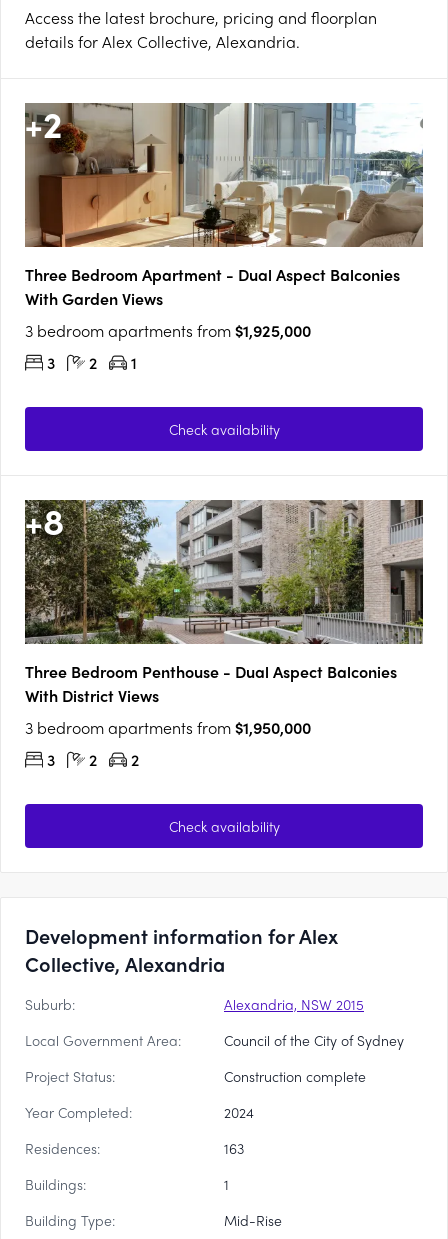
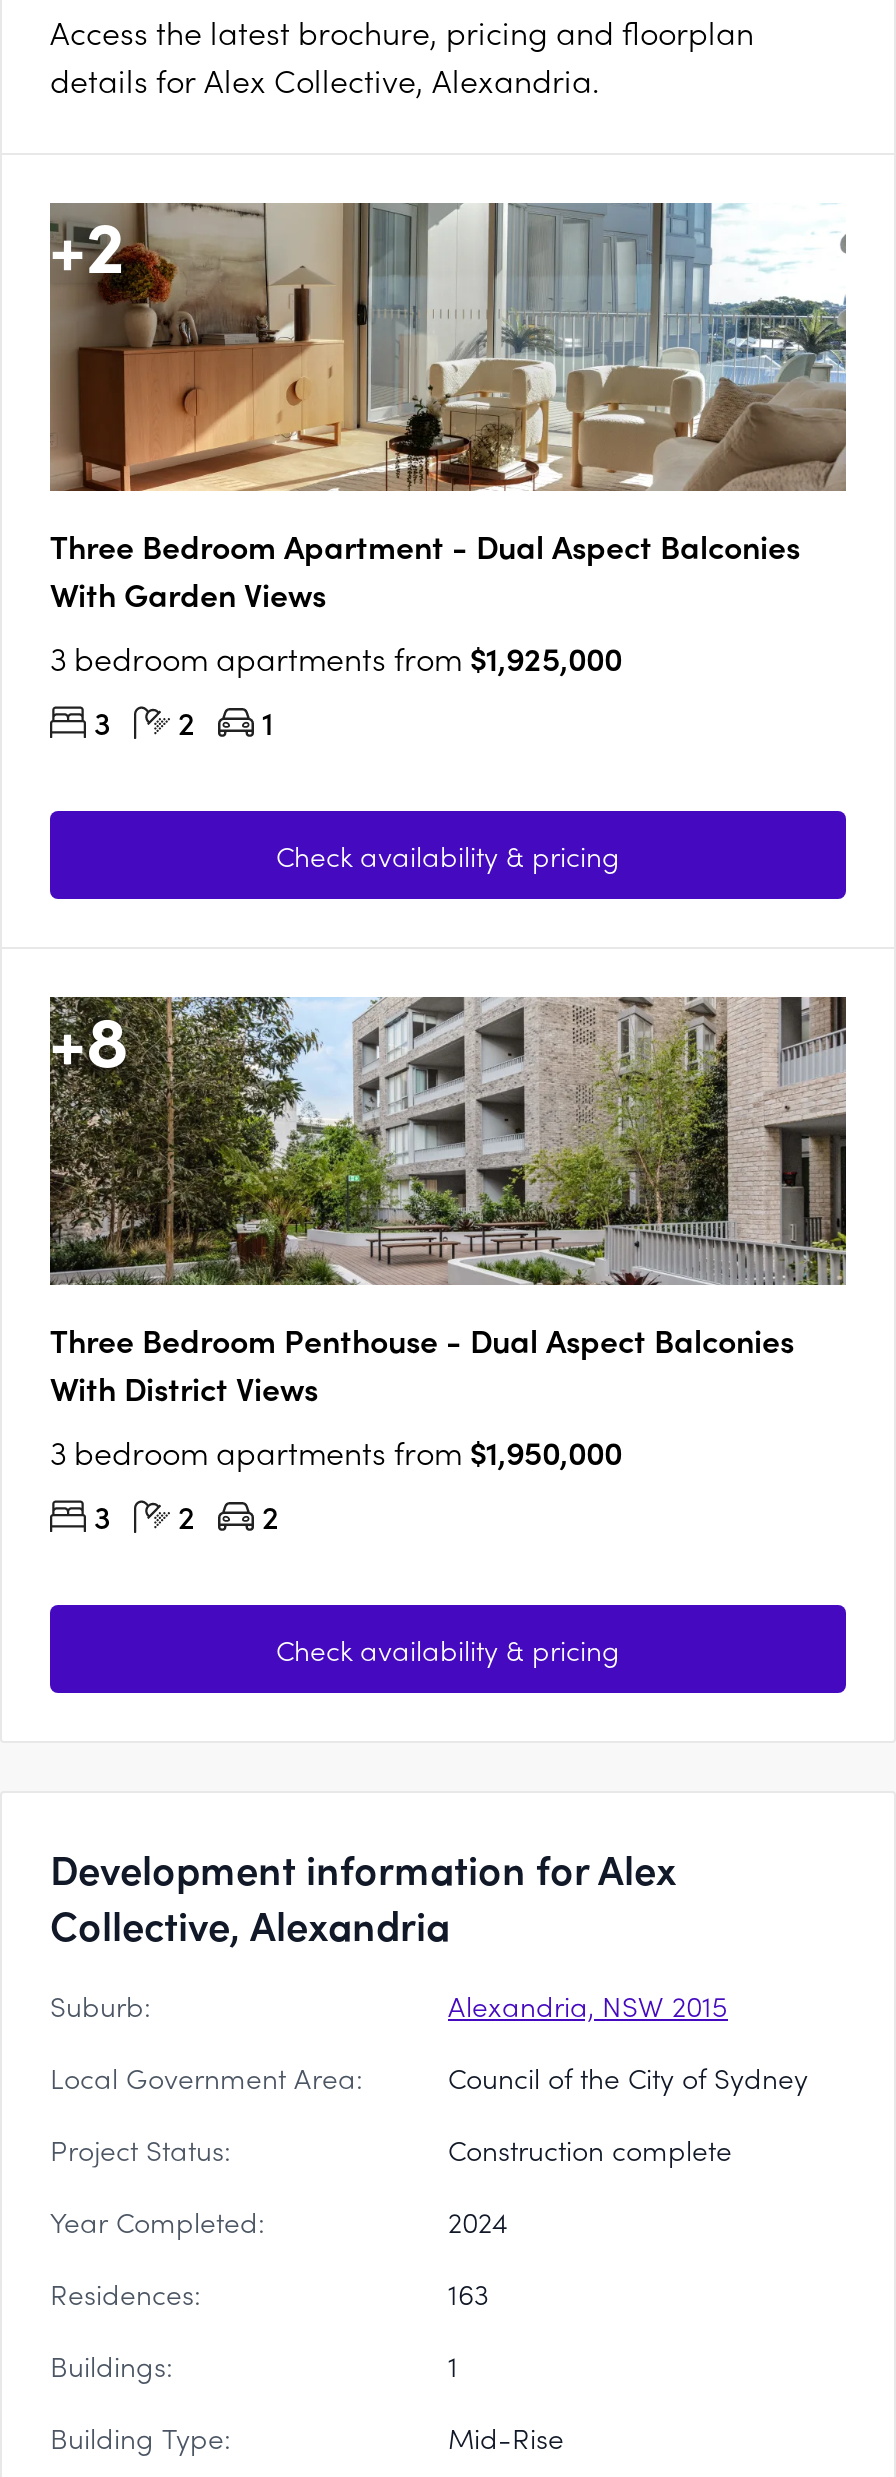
[168,419,279,439] Check availability -> [276,835,620,875] Check availability & pricing
[168,816,279,836] Check availability -> [276,1629,620,1669] Check availability & pricing

